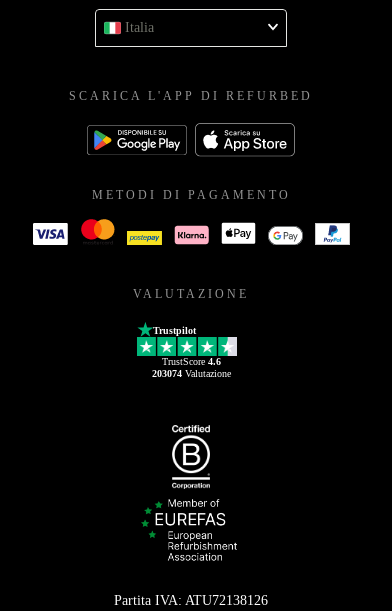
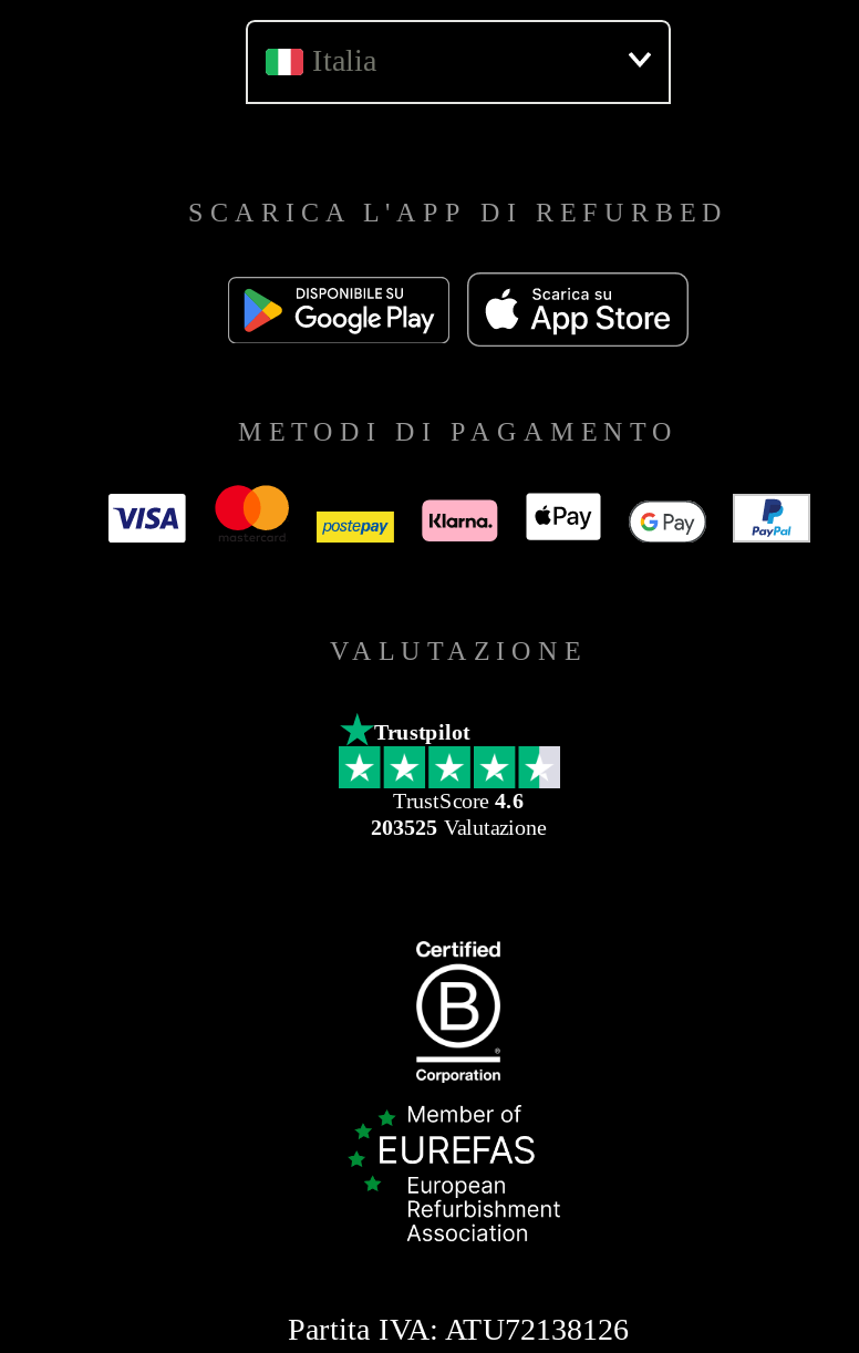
[151,367,230,378] 203074 Valutazione -> [371,814,546,838] 203525 Valutazione

